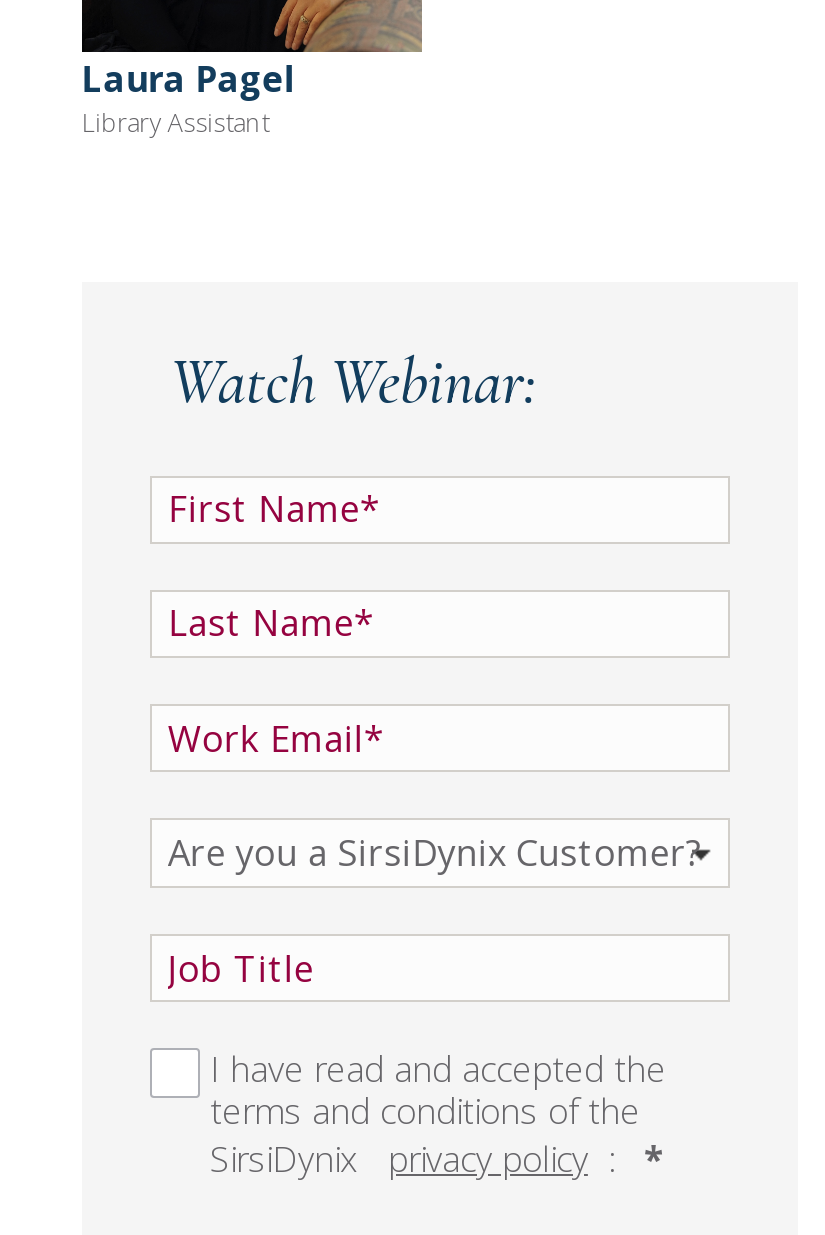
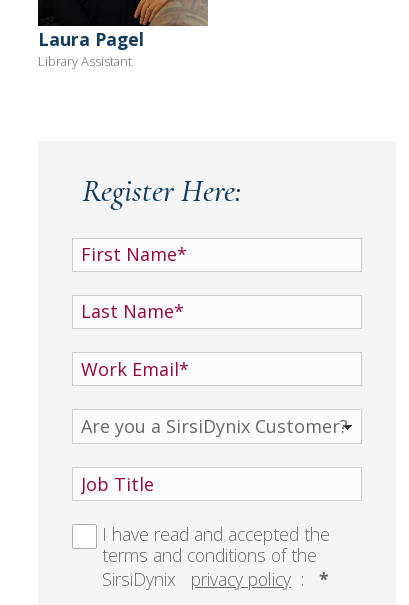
[170,341,536,419] Watch Webinar: -> [82,170,241,209] Register Here:

